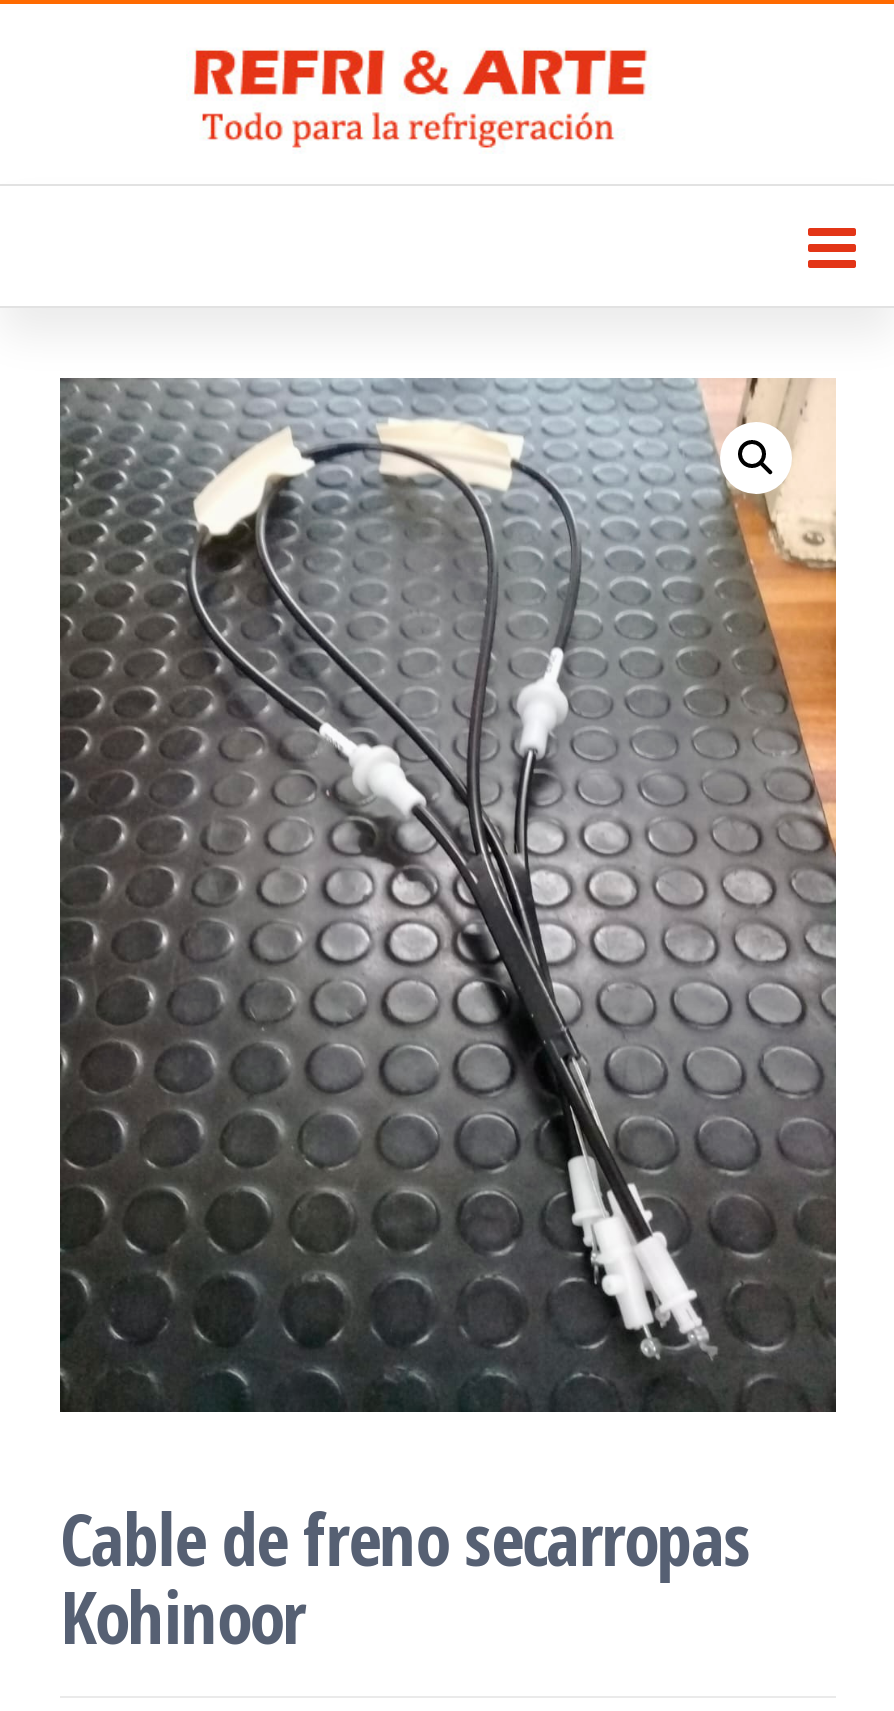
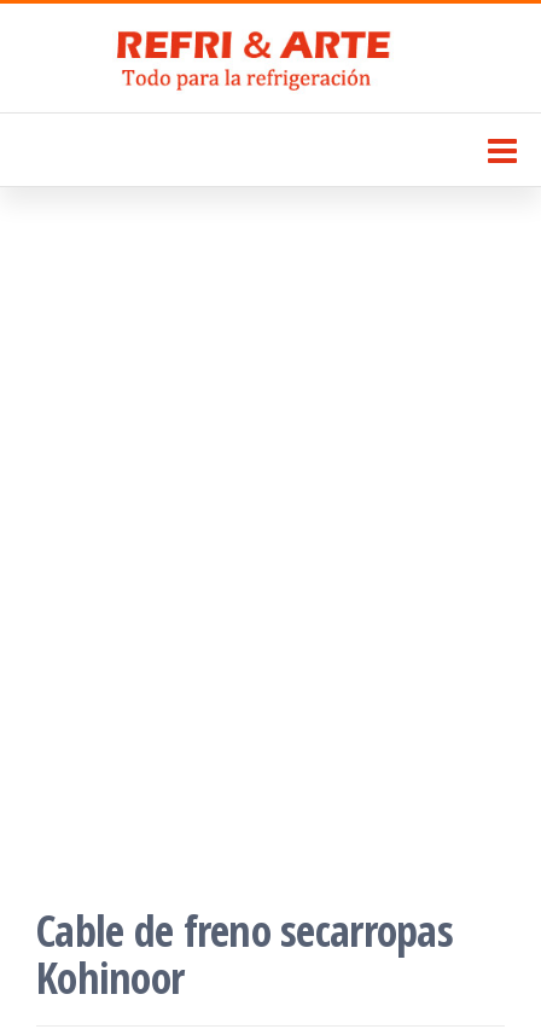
[58,376,838,1414] [image] -> none

